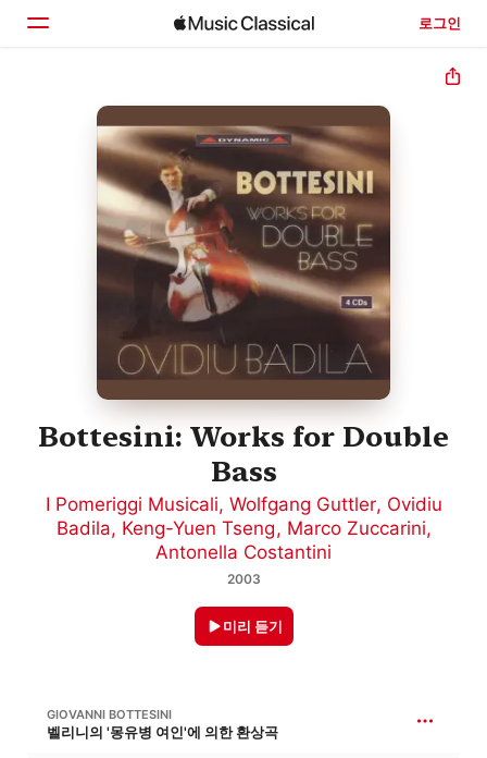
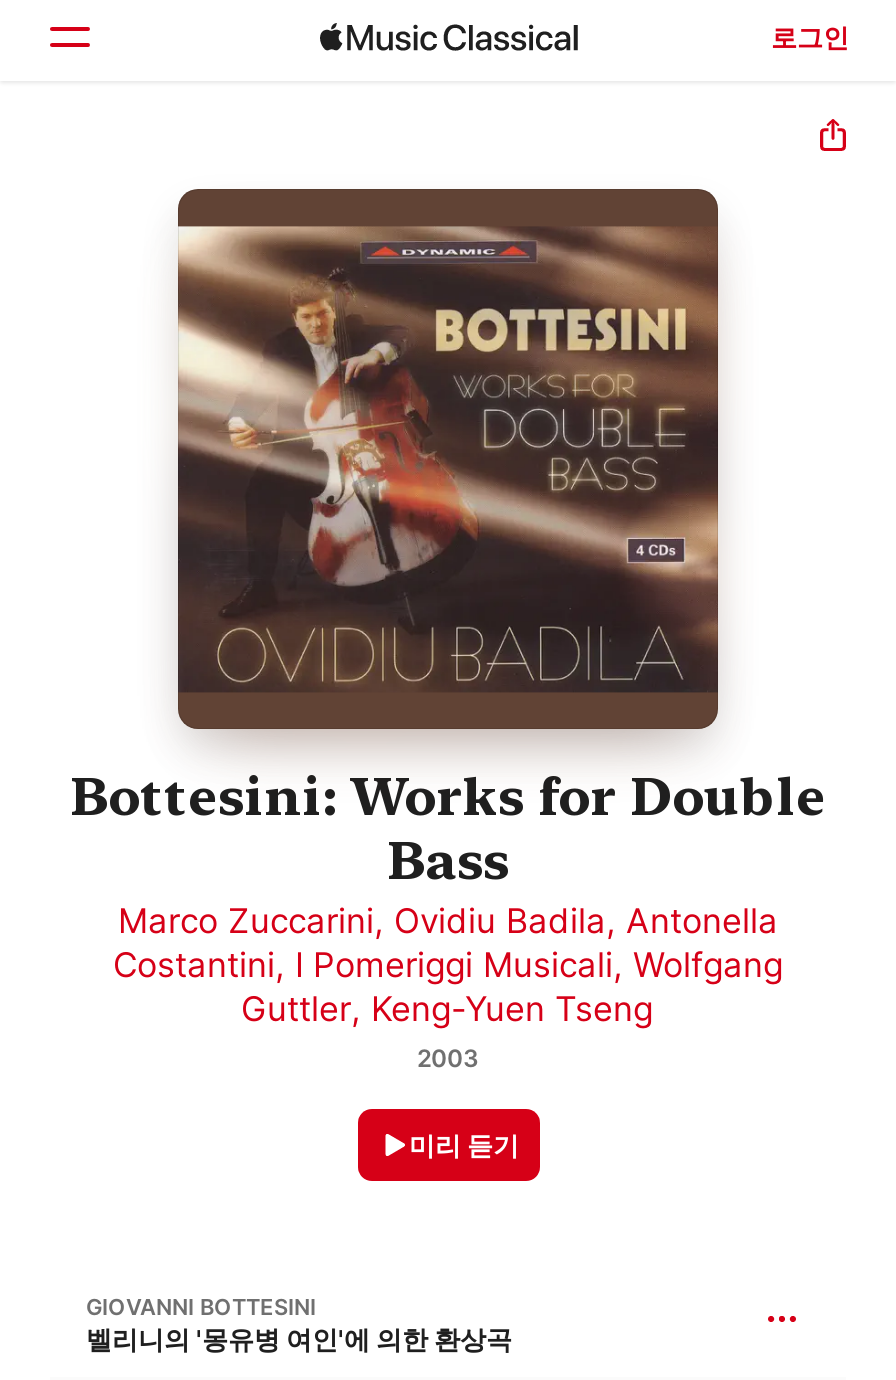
[45,494,442,563] I Pomeriggi Musicali, Wolfgang Guttler, Ovidiu | Badila, Keng-Yuen Tseng, Marco Zuccarini, | Antonella Costantini -> [113,902,783,1030] Marco Zuccarini, Ovidiu Badila, Antonella | Costantini, I Pomeriggi Musicali, Wolfgang | Guttler, Keng-Yuen Tseng

